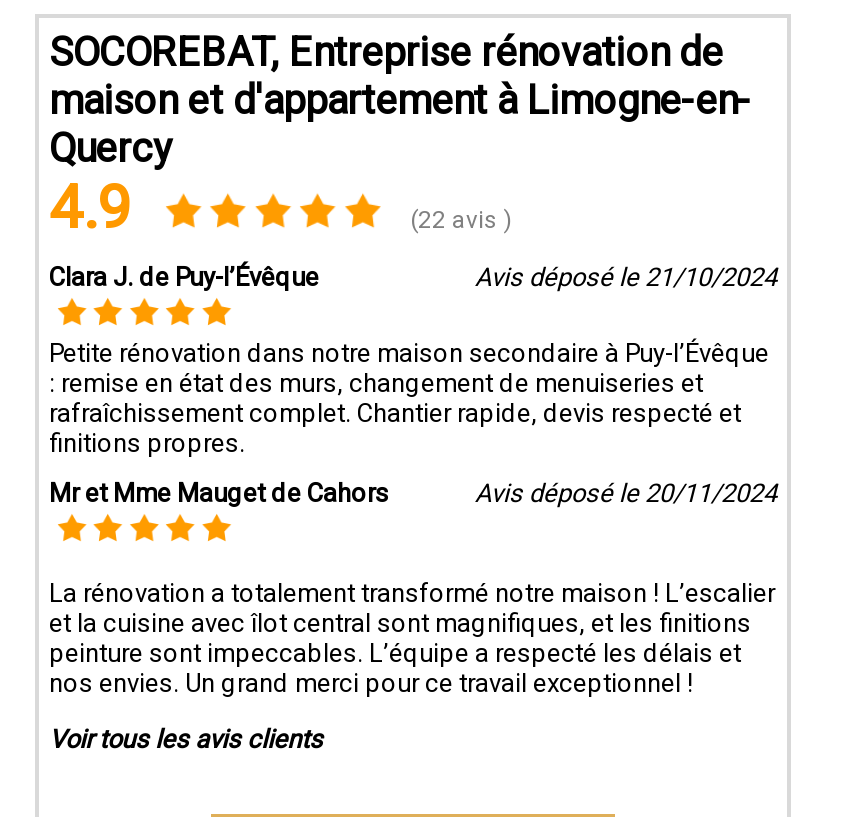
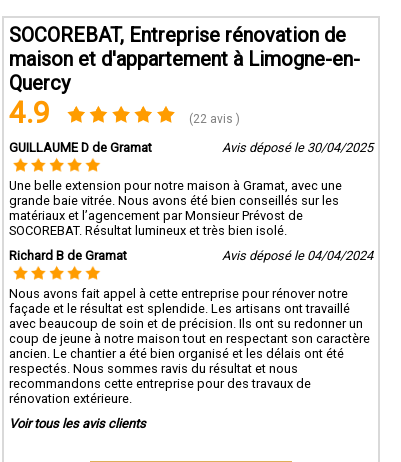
[49,261,777,291] Clara J. de Puy-l’Évêque | Avis déposé le 21/10/2024 -> [9,139,373,154] GUILLAUME D de Gramat | Avis déposé le 30/04/2025
[49,337,769,457] Petite rénovation dans notre maison secondaire à Puy-l’Évêque | : remise en état des murs, changement de menuiseries et | rafraîchissement complet. Chantier rapide, devis respecté et | finitions propres. -> [9,177,342,237] Une belle extension pour notre maison à Gramat, avec une | grande baie vitrée. Nous avons été bien conseillés sur les | matériaux et l’agencement par Monsieur Prévost de | SOCOREBAT. Résultat lumineux et très bien isolé.
[49,477,777,507] Mr et Mme Mauget de Cahors | Avis déposé le 20/11/2024 -> [9,247,373,262] Richard B de Gramat | Avis déposé le 04/04/2024
[49,579,775,699] La rénovation a totalement transformé notre maison ! L’escalier | et la cuisine avec îlot central sont magnifiques, et les finitions | peinture sont impeccables. L’équipe a respecté les délais et | nos envies. Un grand merci pour ce travail exceptionnel ! -> [9,285,370,405] Nous avons fait appel à cette entreprise pour rénover notre | façade et le résultat est splendide. Les artisans ont travaillé | avec beaucoup de soin et de précision. Ils ont su redonner un | coup de jeune à notre maison tout en respectant son caractère | ancien. Le chantier a été bien organisé et les délais ont été | respectés. Nous sommes ravis du résultat et nous | recommandons cette entreprise pour des travaux de | rénovation extérieure.

